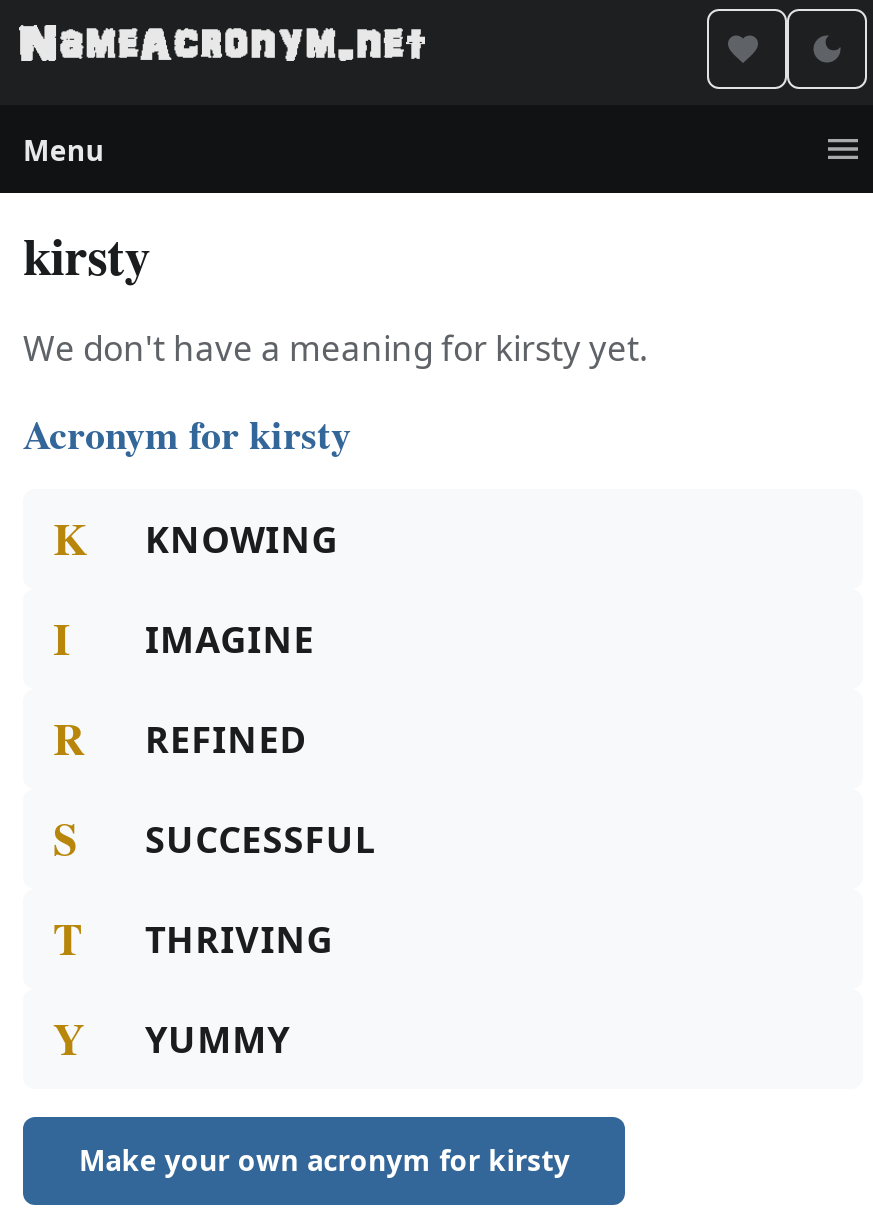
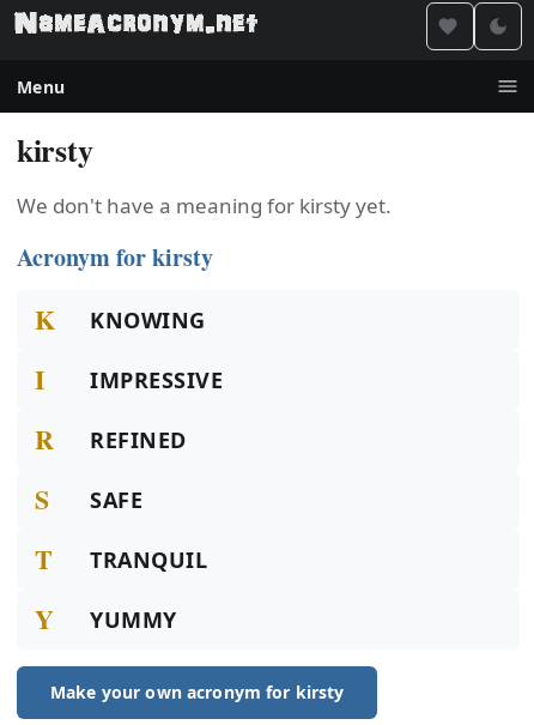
[145,615,315,663] IMAGINE -> [90,365,223,394] IMPRESSIVE
[145,815,376,863] SUCCESSFUL -> [90,485,143,514] SAFE
[145,915,334,963] THRIVING -> [90,545,207,574] TRANQUIL

